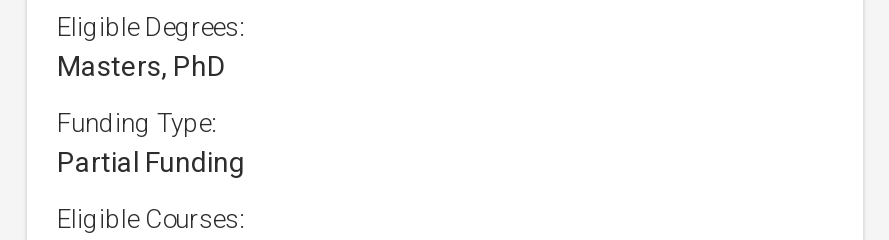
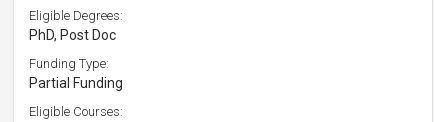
[57,50,225,82] Masters, PhD -> [29,27,116,43] PhD, Post Doc

